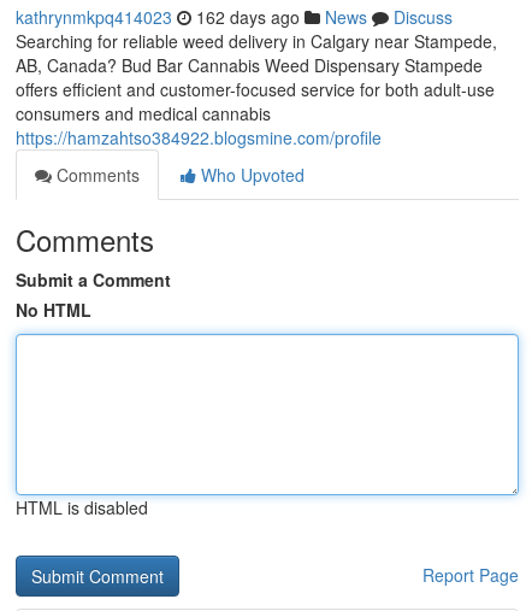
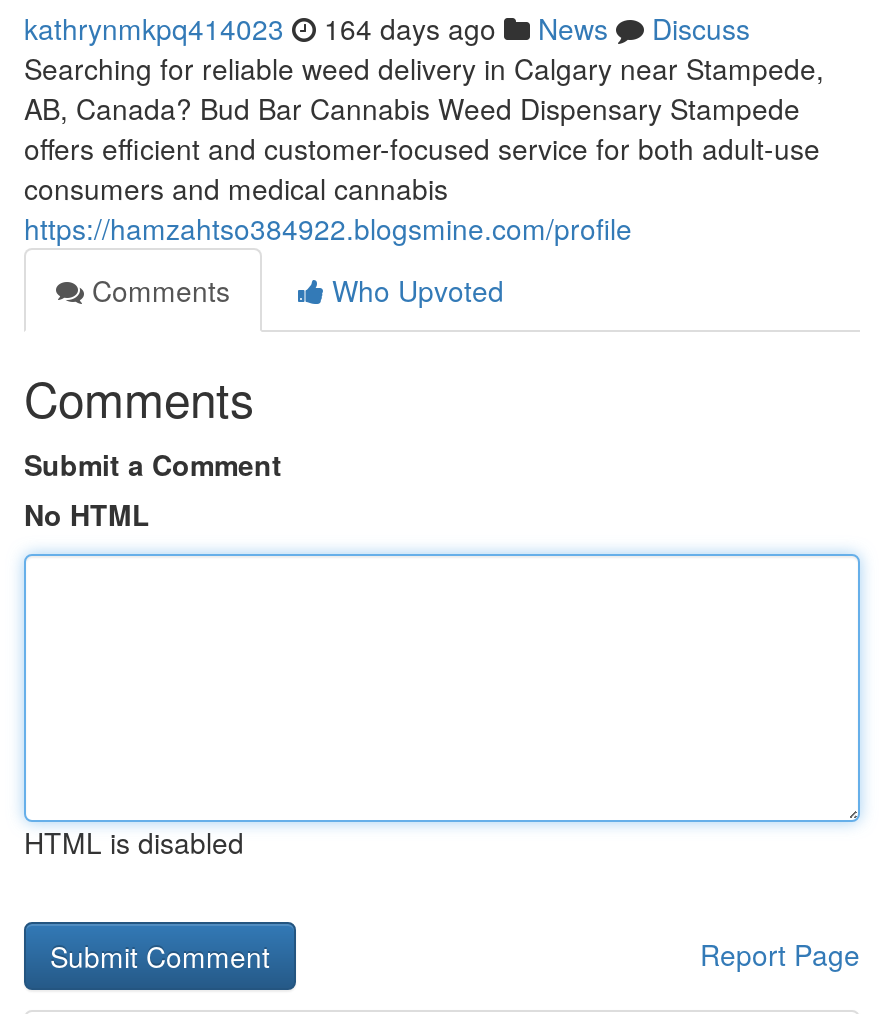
[16,5,453,29] kathrynmkpq414023 162 days ago News Discuss -> [24,8,750,48] kathrynmkpq414023 164 days ago News Discuss

